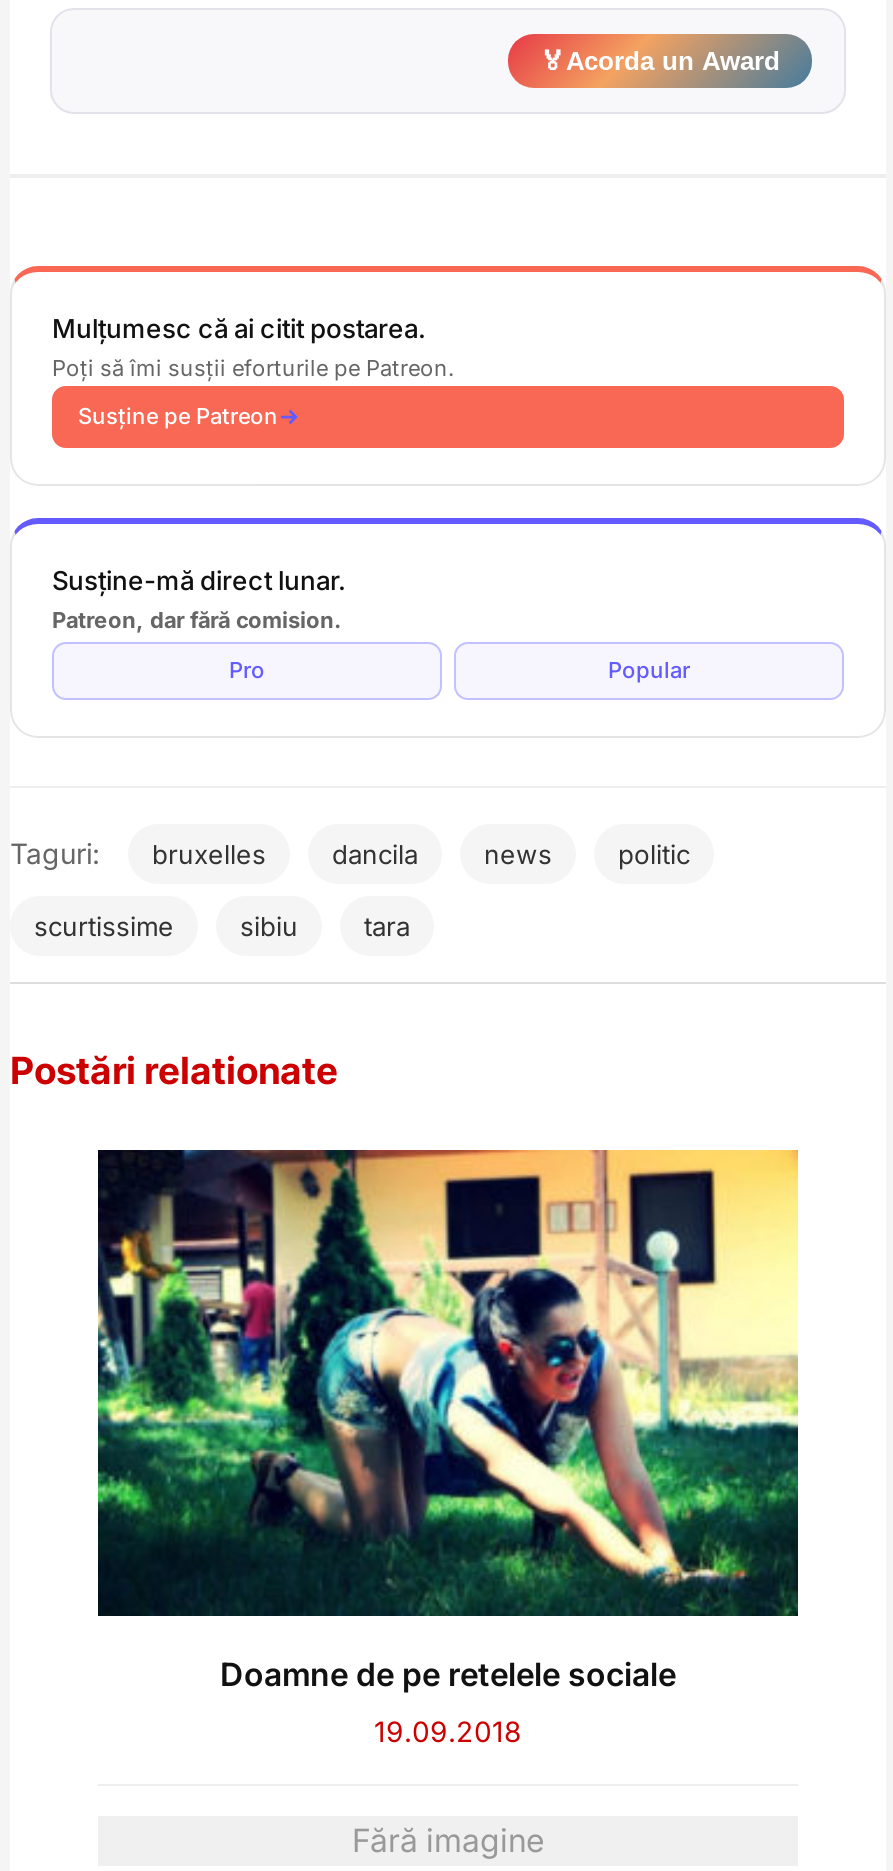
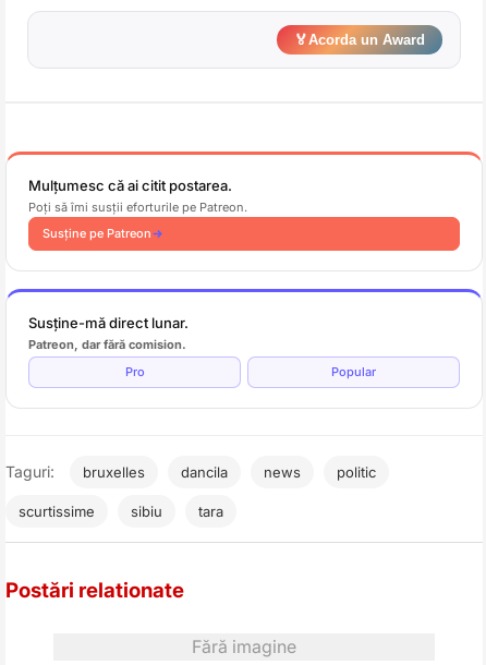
[96,1148,800,1748] [image] | Doamne de pe retelele sociale | 19.09.2018 -> none

